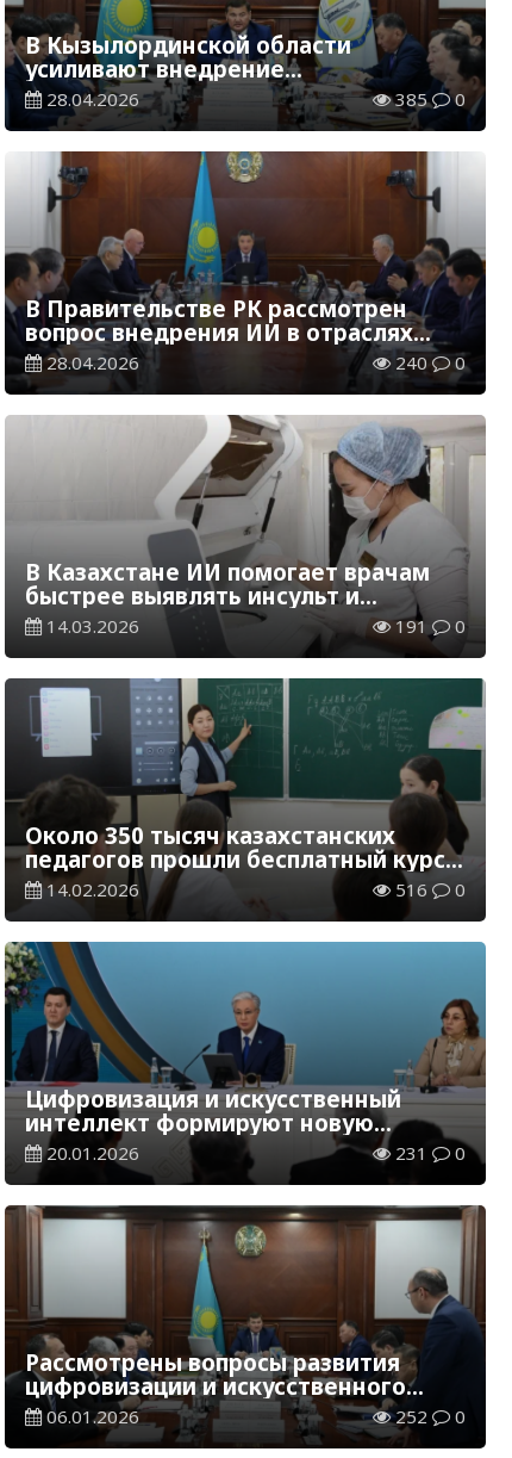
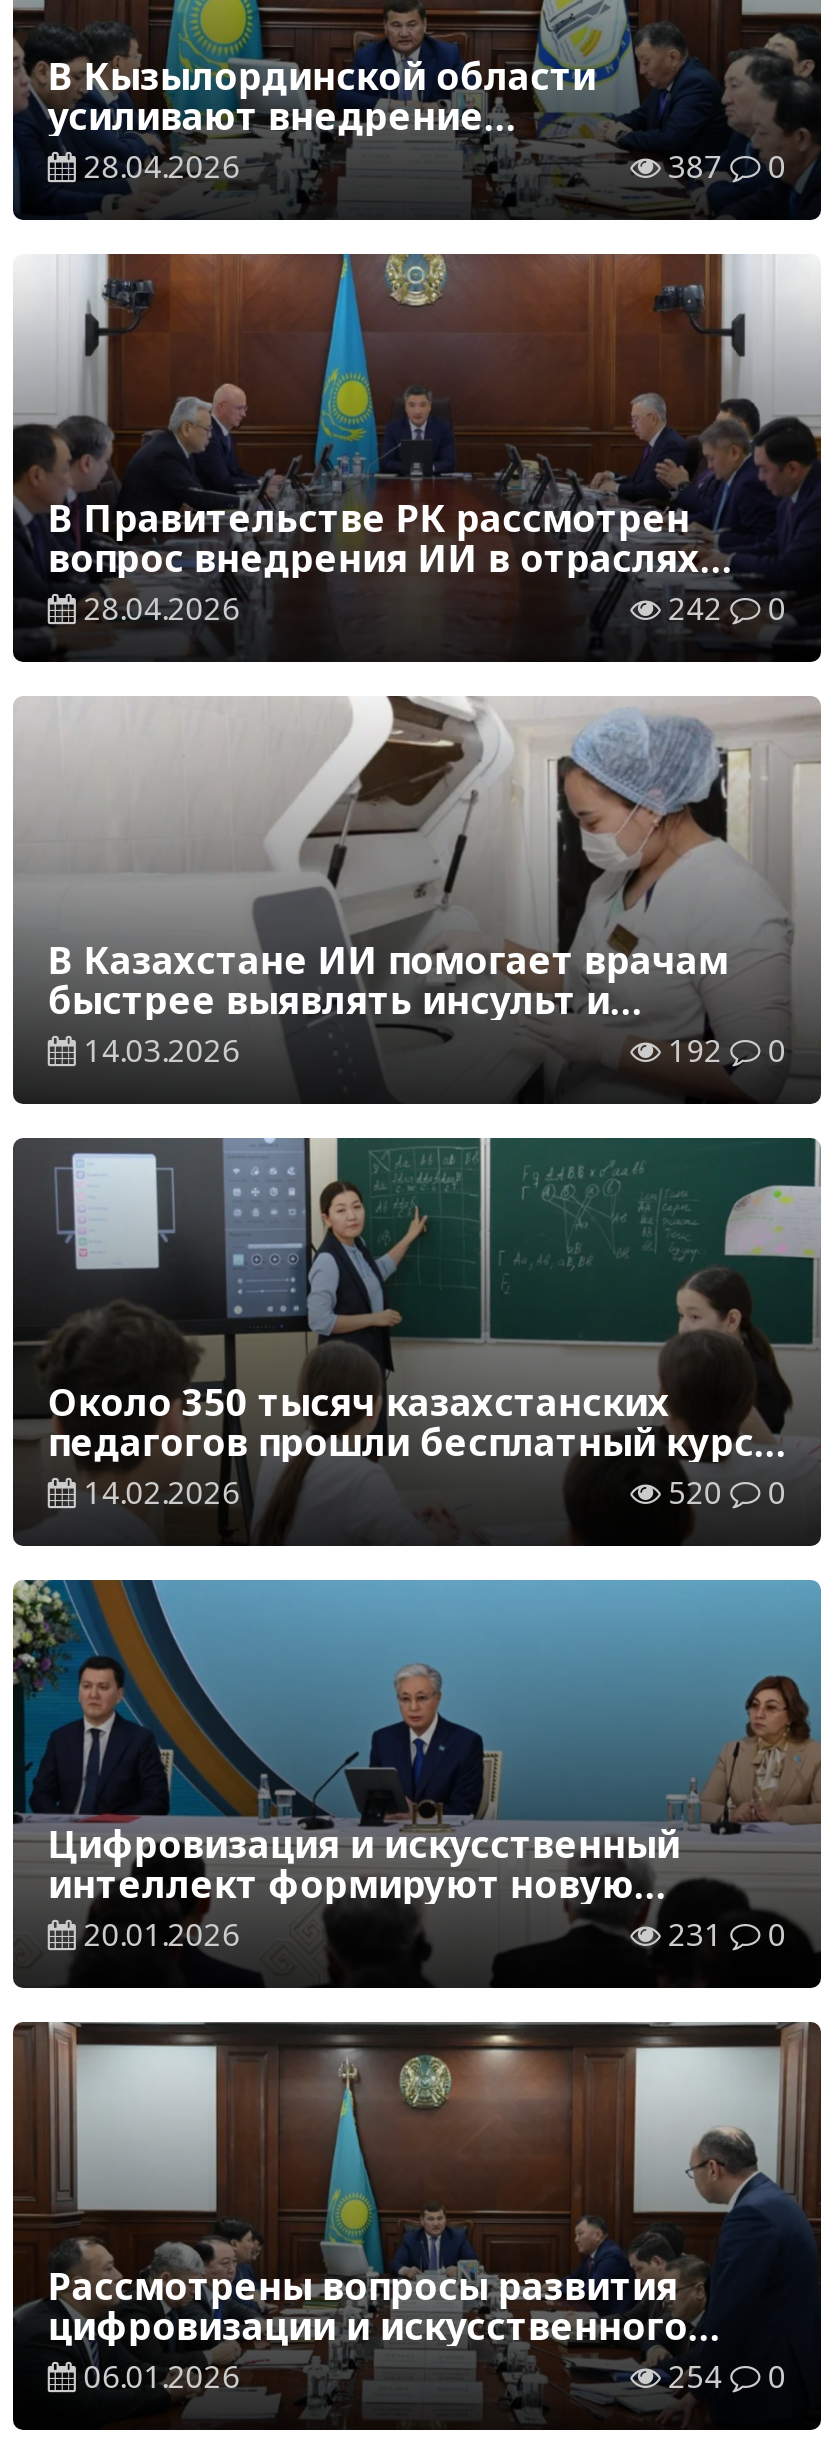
[390,87,432,111] 385 -> [660,146,730,186] 387
[390,350,465,374] 240 0 -> [660,588,786,628] 242 0
[390,614,432,638] 191 -> [660,1030,730,1070] 192
[390,877,432,901] 516 -> [660,1472,730,1512] 520
[390,1404,465,1428] 252 0 -> [660,2356,786,2396] 254 0

